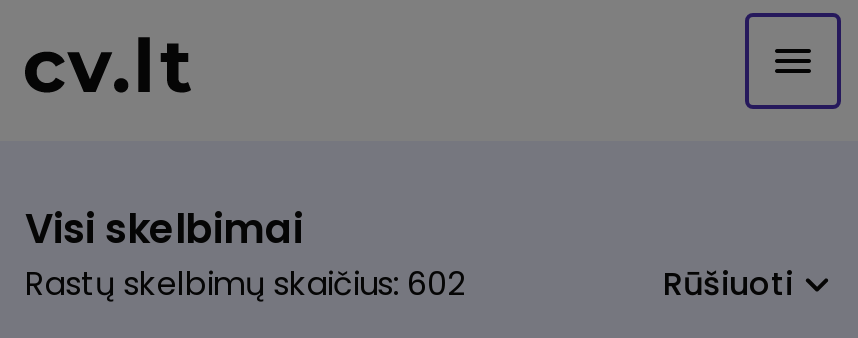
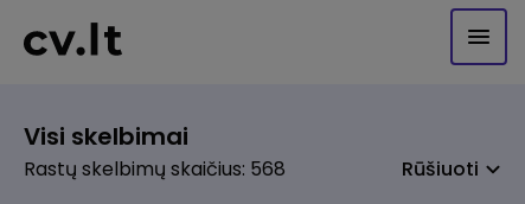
[25,261,465,307] Rastų skelbimų skaičius: 602 -> [24,155,286,183] Rastų skelbimų skaičius: 568

